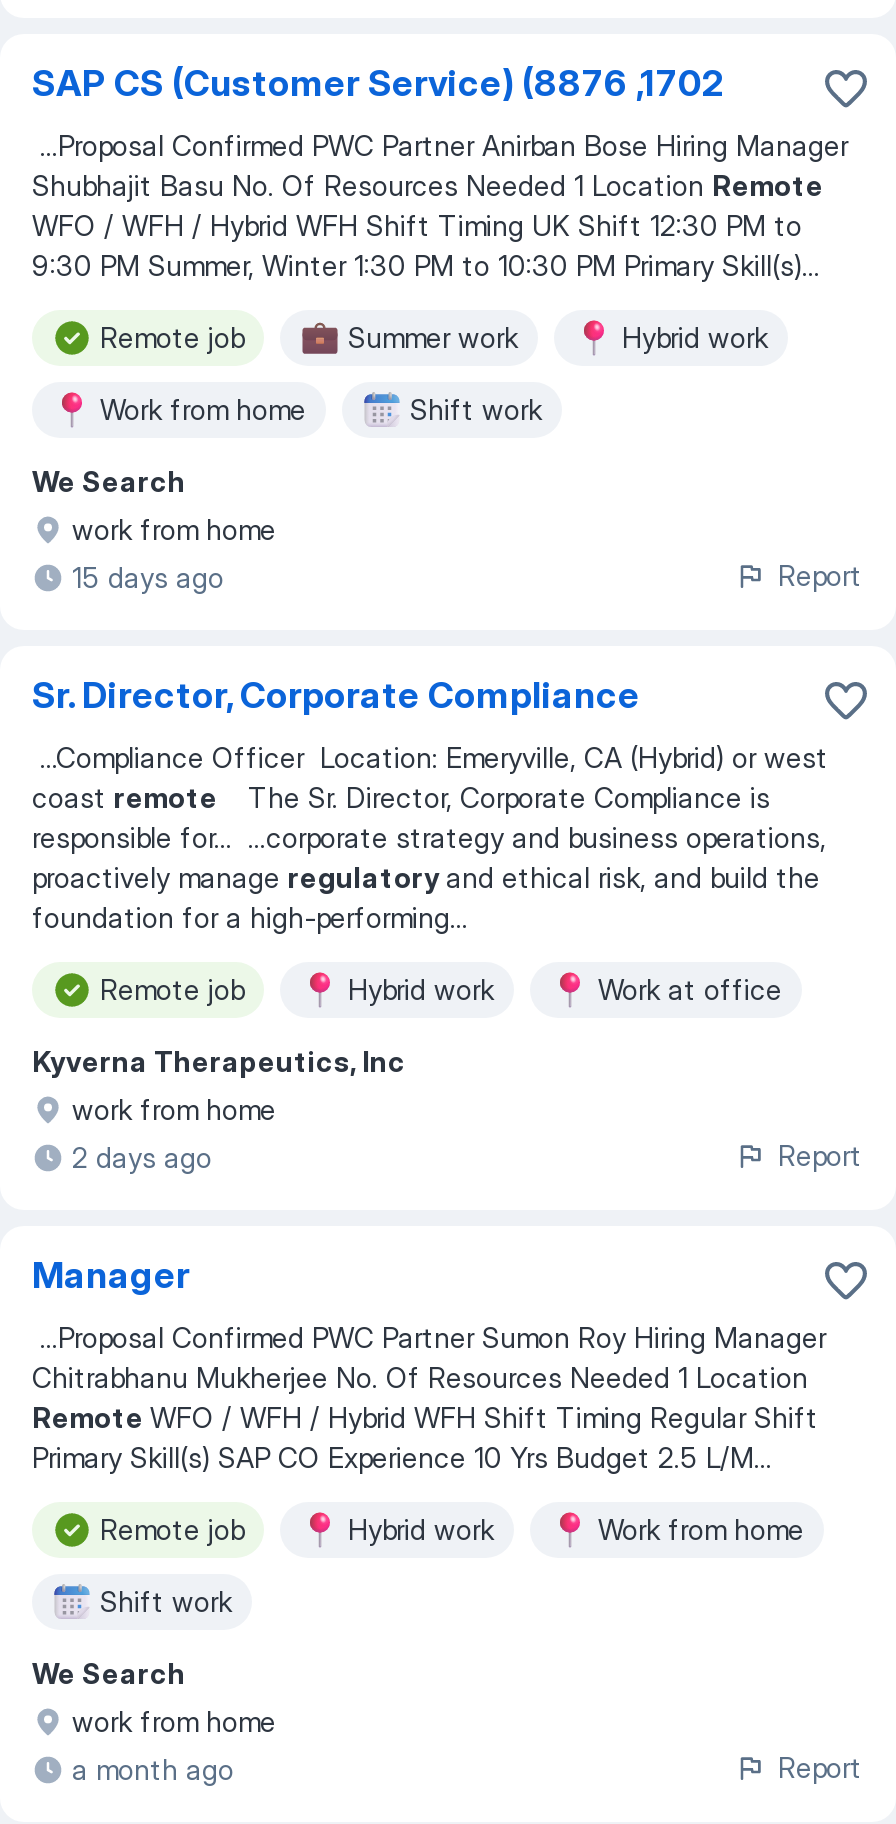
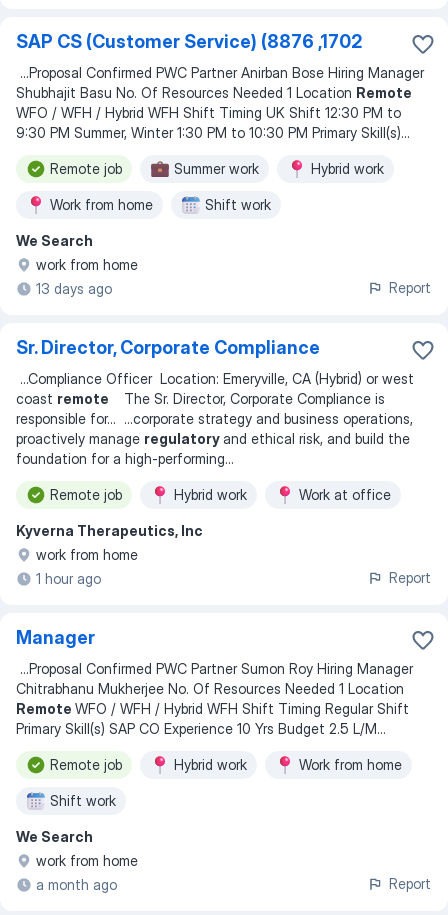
[72,560,224,594] 15 days ago -> [36,280,112,297] 13 days ago
[72,1140,212,1174] 2 days ago -> [36,570,101,587] 1 hour ago

